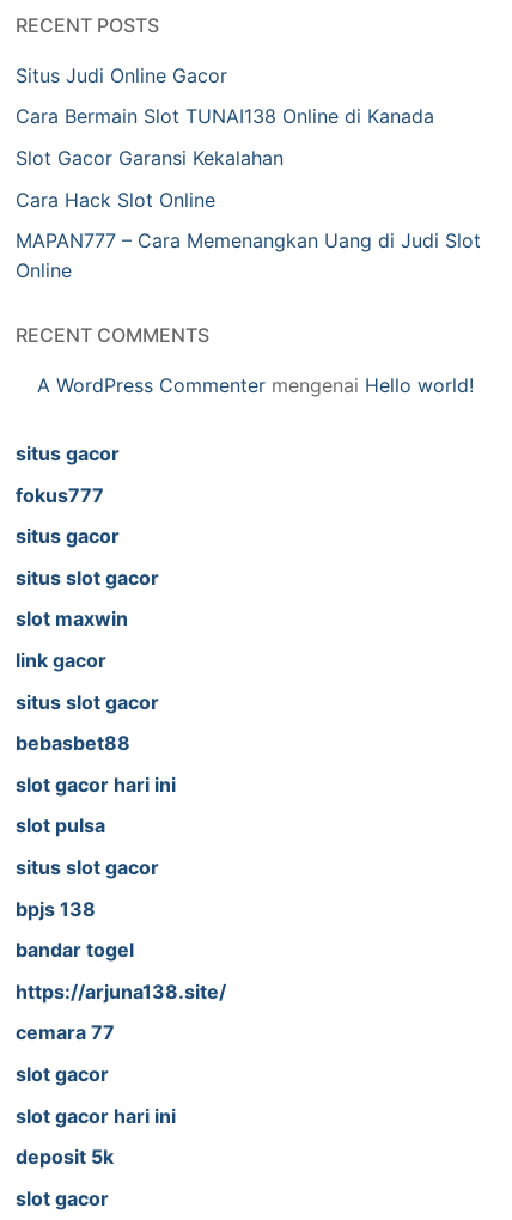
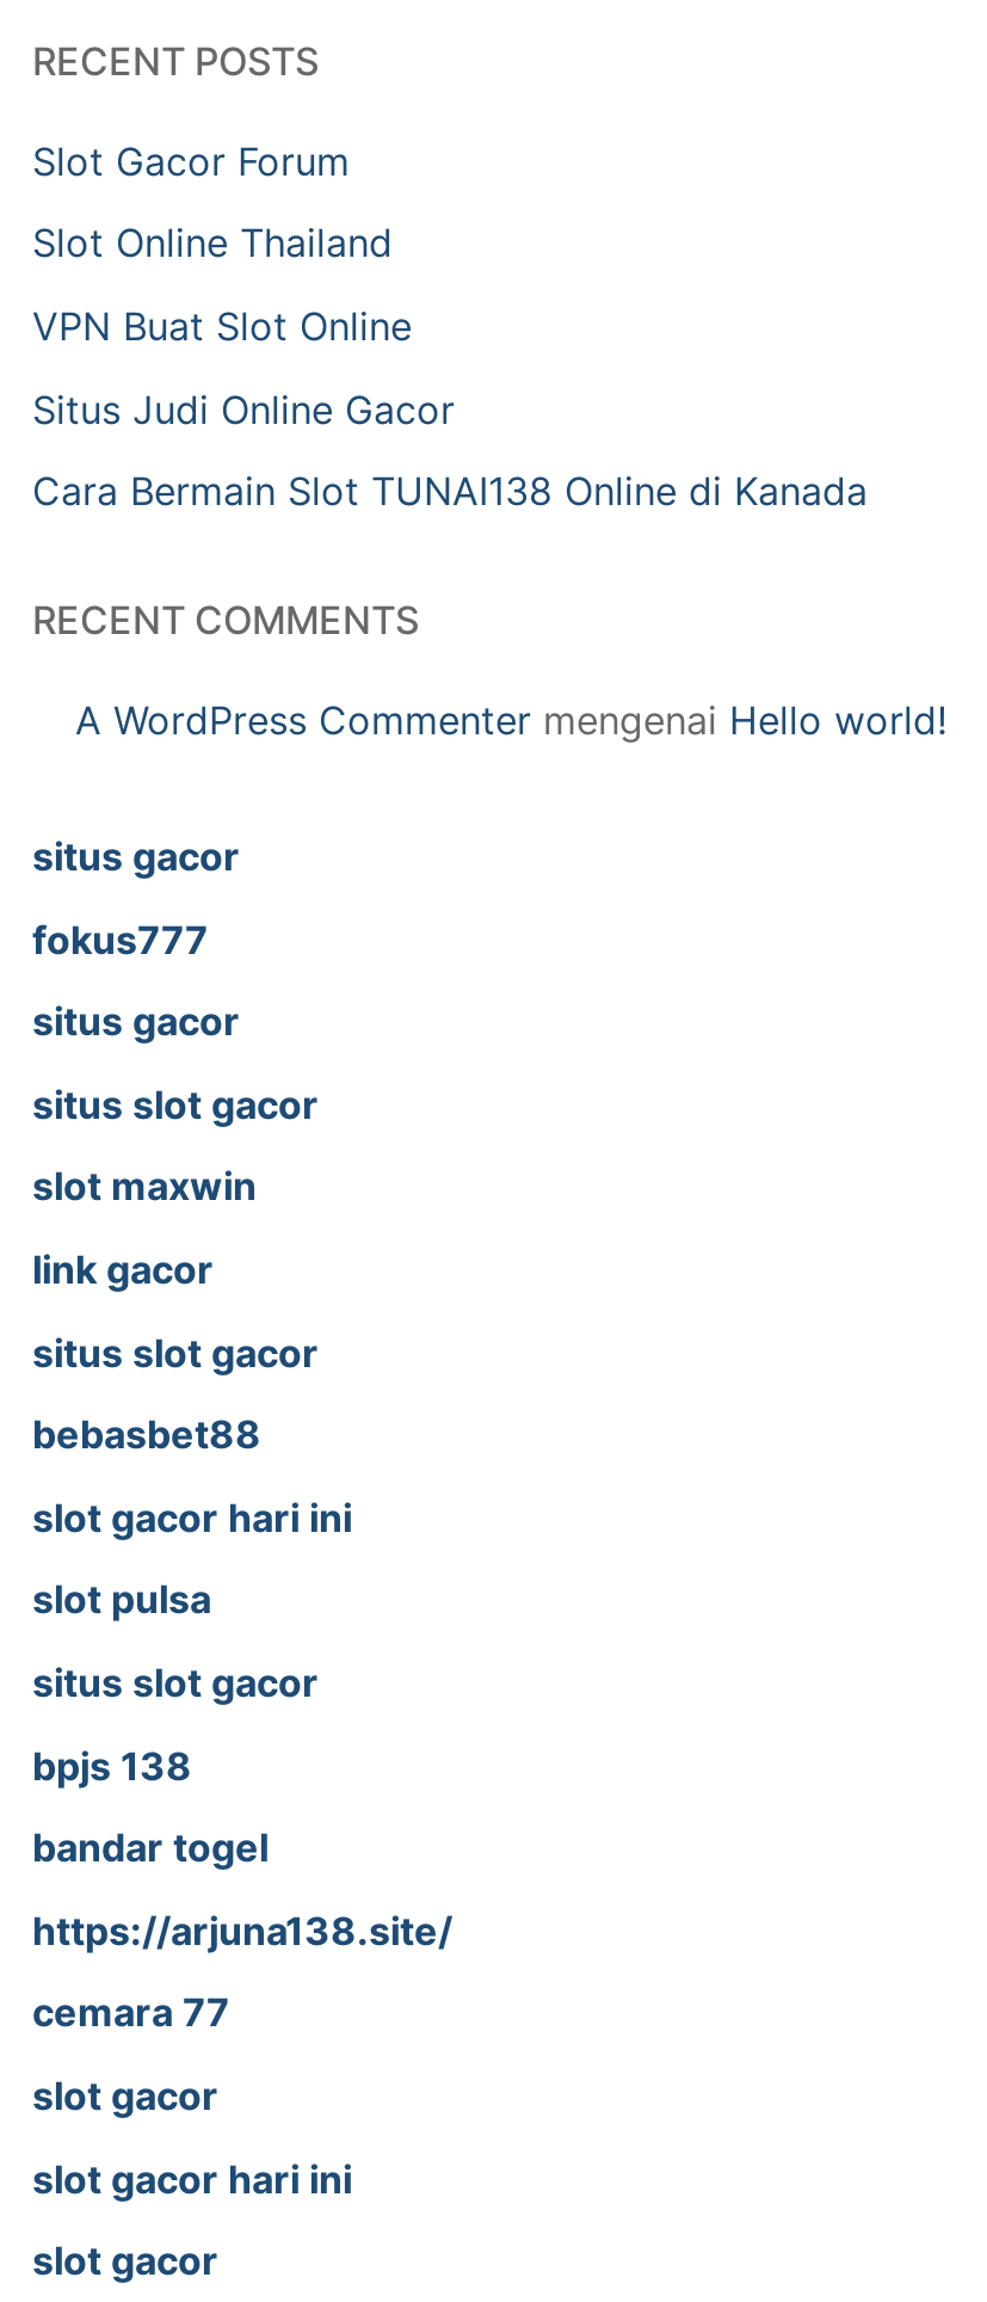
none -> [32,137,412,350] Slot Gacor Forum | Slot Online Thailand | VPN Buat Slot Online
moved [16,63,434,128] -> [32,384,868,515]: Situs Judi Online Gacor | Cara Bermain Slot TUNAI138 Online di Kanada
[16,146,481,282] Slot Gacor Garansi Kekalahan | Cara Hack Slot Online | MAPAN777 – Cara Memenangkan Uang di Judi Slot | Online -> none
[16,1145,114,1169] deposit 5k -> none

